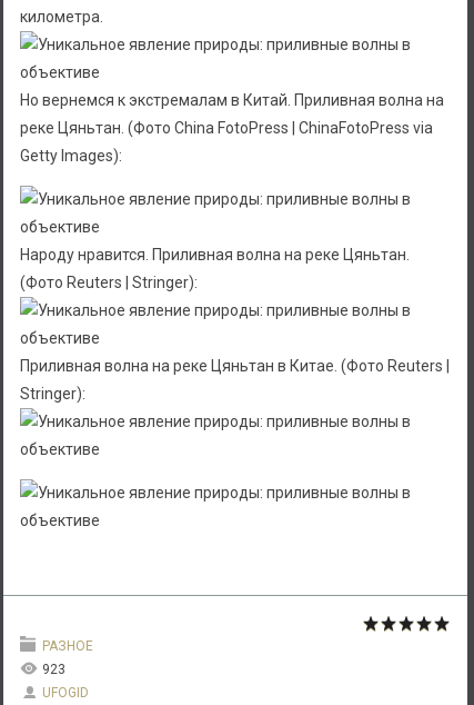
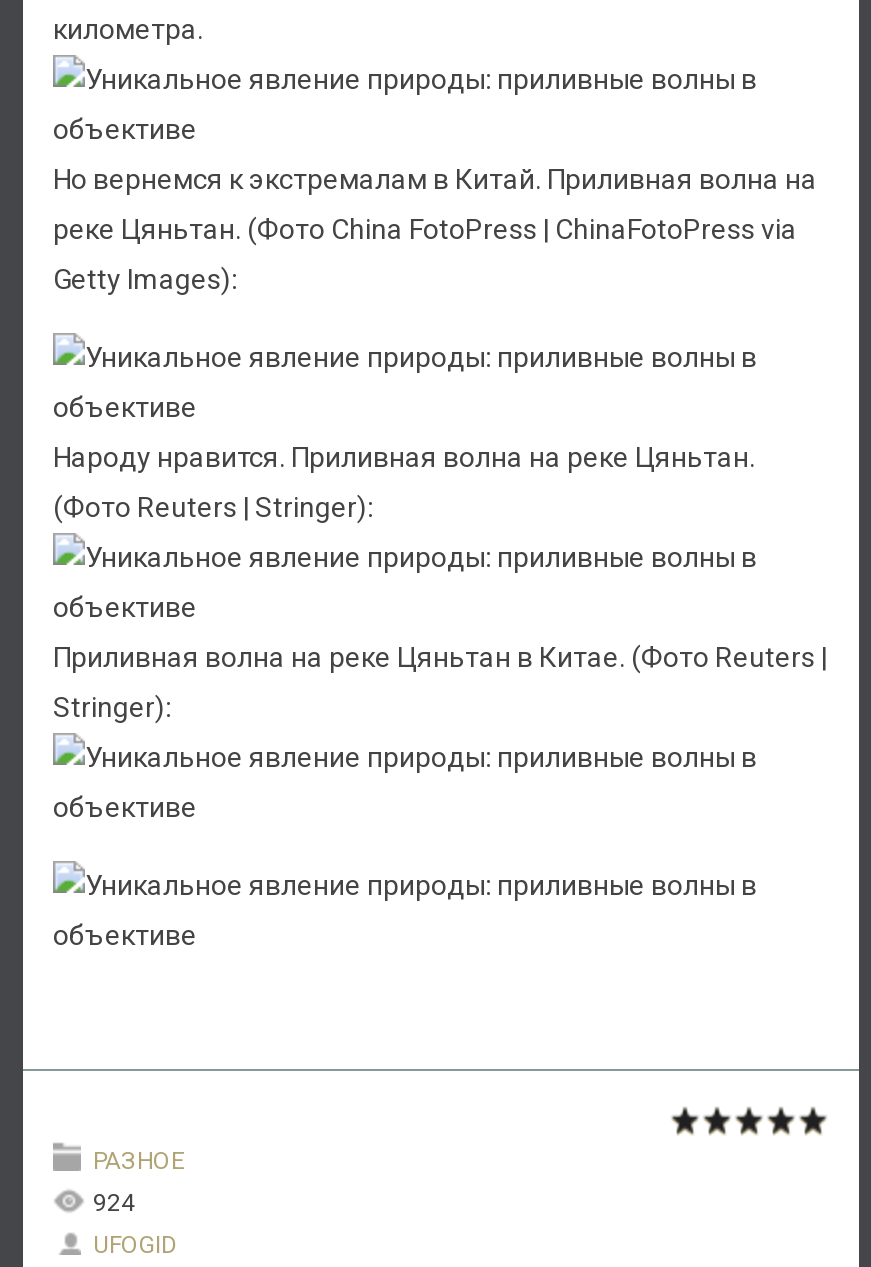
[42,662,65,677] 923 -> [93,1189,135,1217] 924

